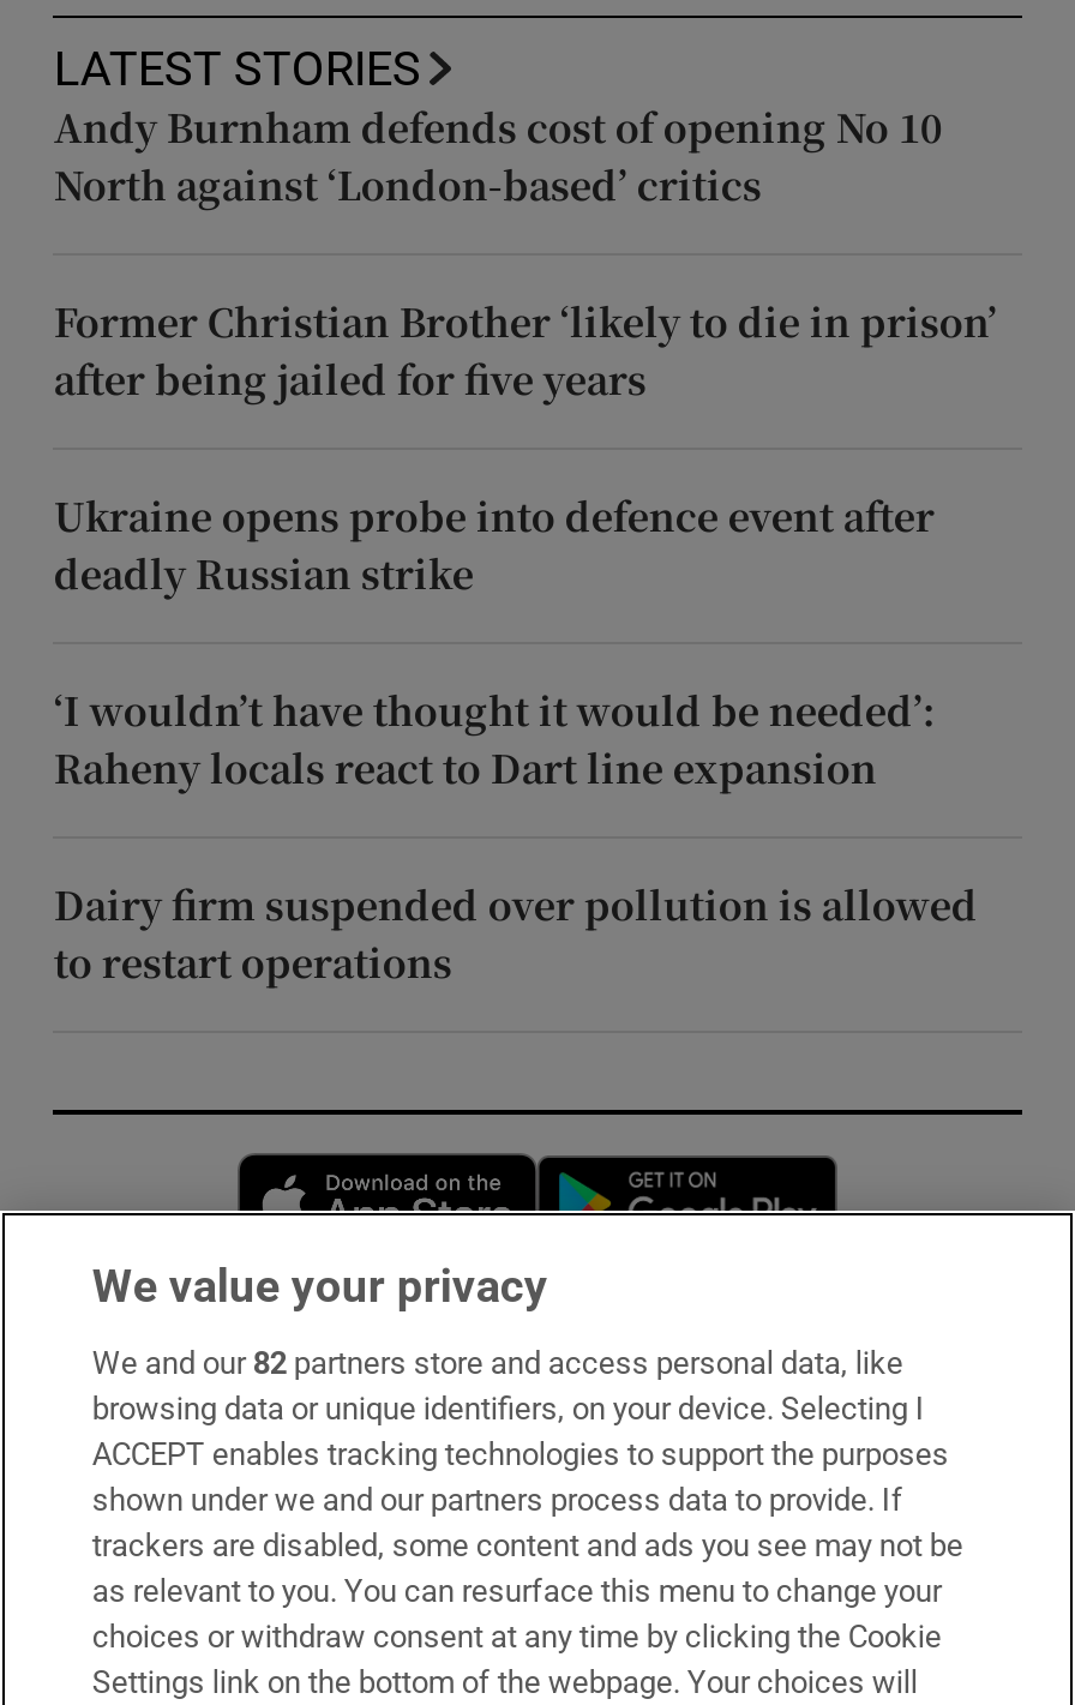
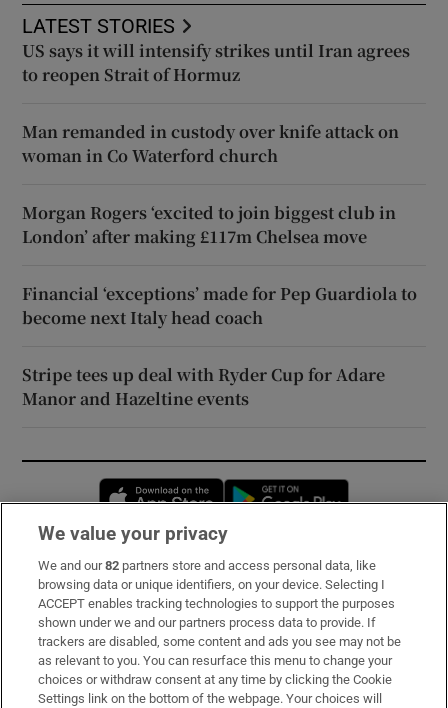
[54,99,942,212] Andy Burnham defends cost of opening No 10 | North against ‘London-based’ critics -> [22,39,410,86] US says it will intensify strikes until Iran agrees | to reopen Strait of Hormuz
[54,294,997,407] Former Christian Brother ‘likely to die in prison’ | after being jailed for five years -> [22,120,399,167] Man remanded in custody over knife attack on | woman in Co Waterford church
[54,488,934,601] Ukraine opens probe into defence event after | deadly Russian strike -> [22,201,396,248] Morgan Rogers ‘excited to join biggest club in | London’ after making £117m Chelsea move
[54,682,934,795] ‘I wouldn’t have thought it would be needed’: | Raheny locals react to Dart line expansion -> [22,282,417,329] Financial ‘exceptions’ made for Pep Guardiola to | become next Italy head coach
[54,877,978,990] Dairy firm suspended over pollution is allowed | to restart operations -> [22,363,385,410] Stripe tees up deal with Ryder Cup for Adare | Manor and Hazeltine events

